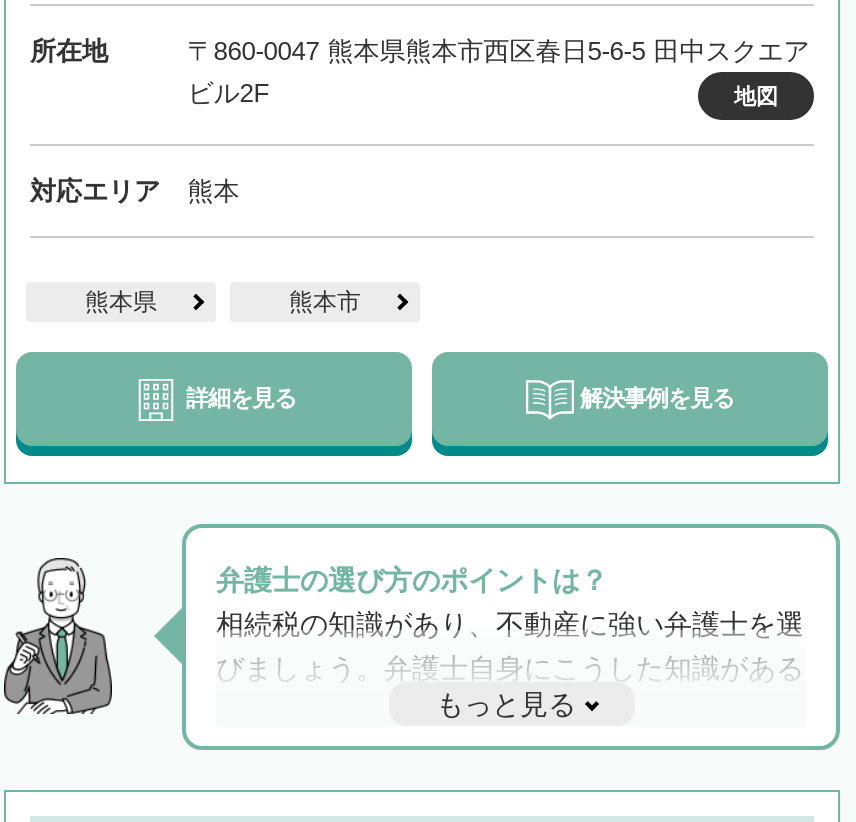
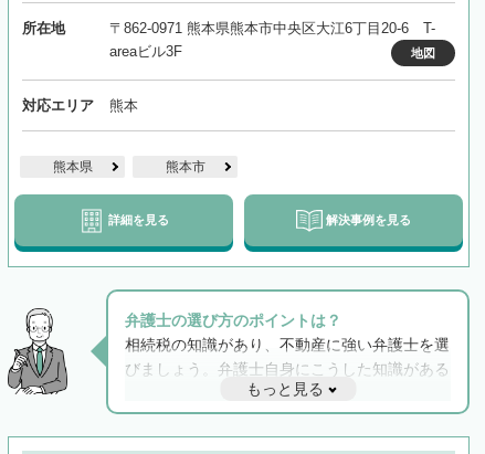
[187,36,809,108] 〒860-0047 熊本県熊本市西区春日5-6-5 田中スクエア | ビル2F -> [109,20,435,59] 〒862-0971 熊本県熊本市中央区大江6丁目20‐6 T- | areaビル3F

